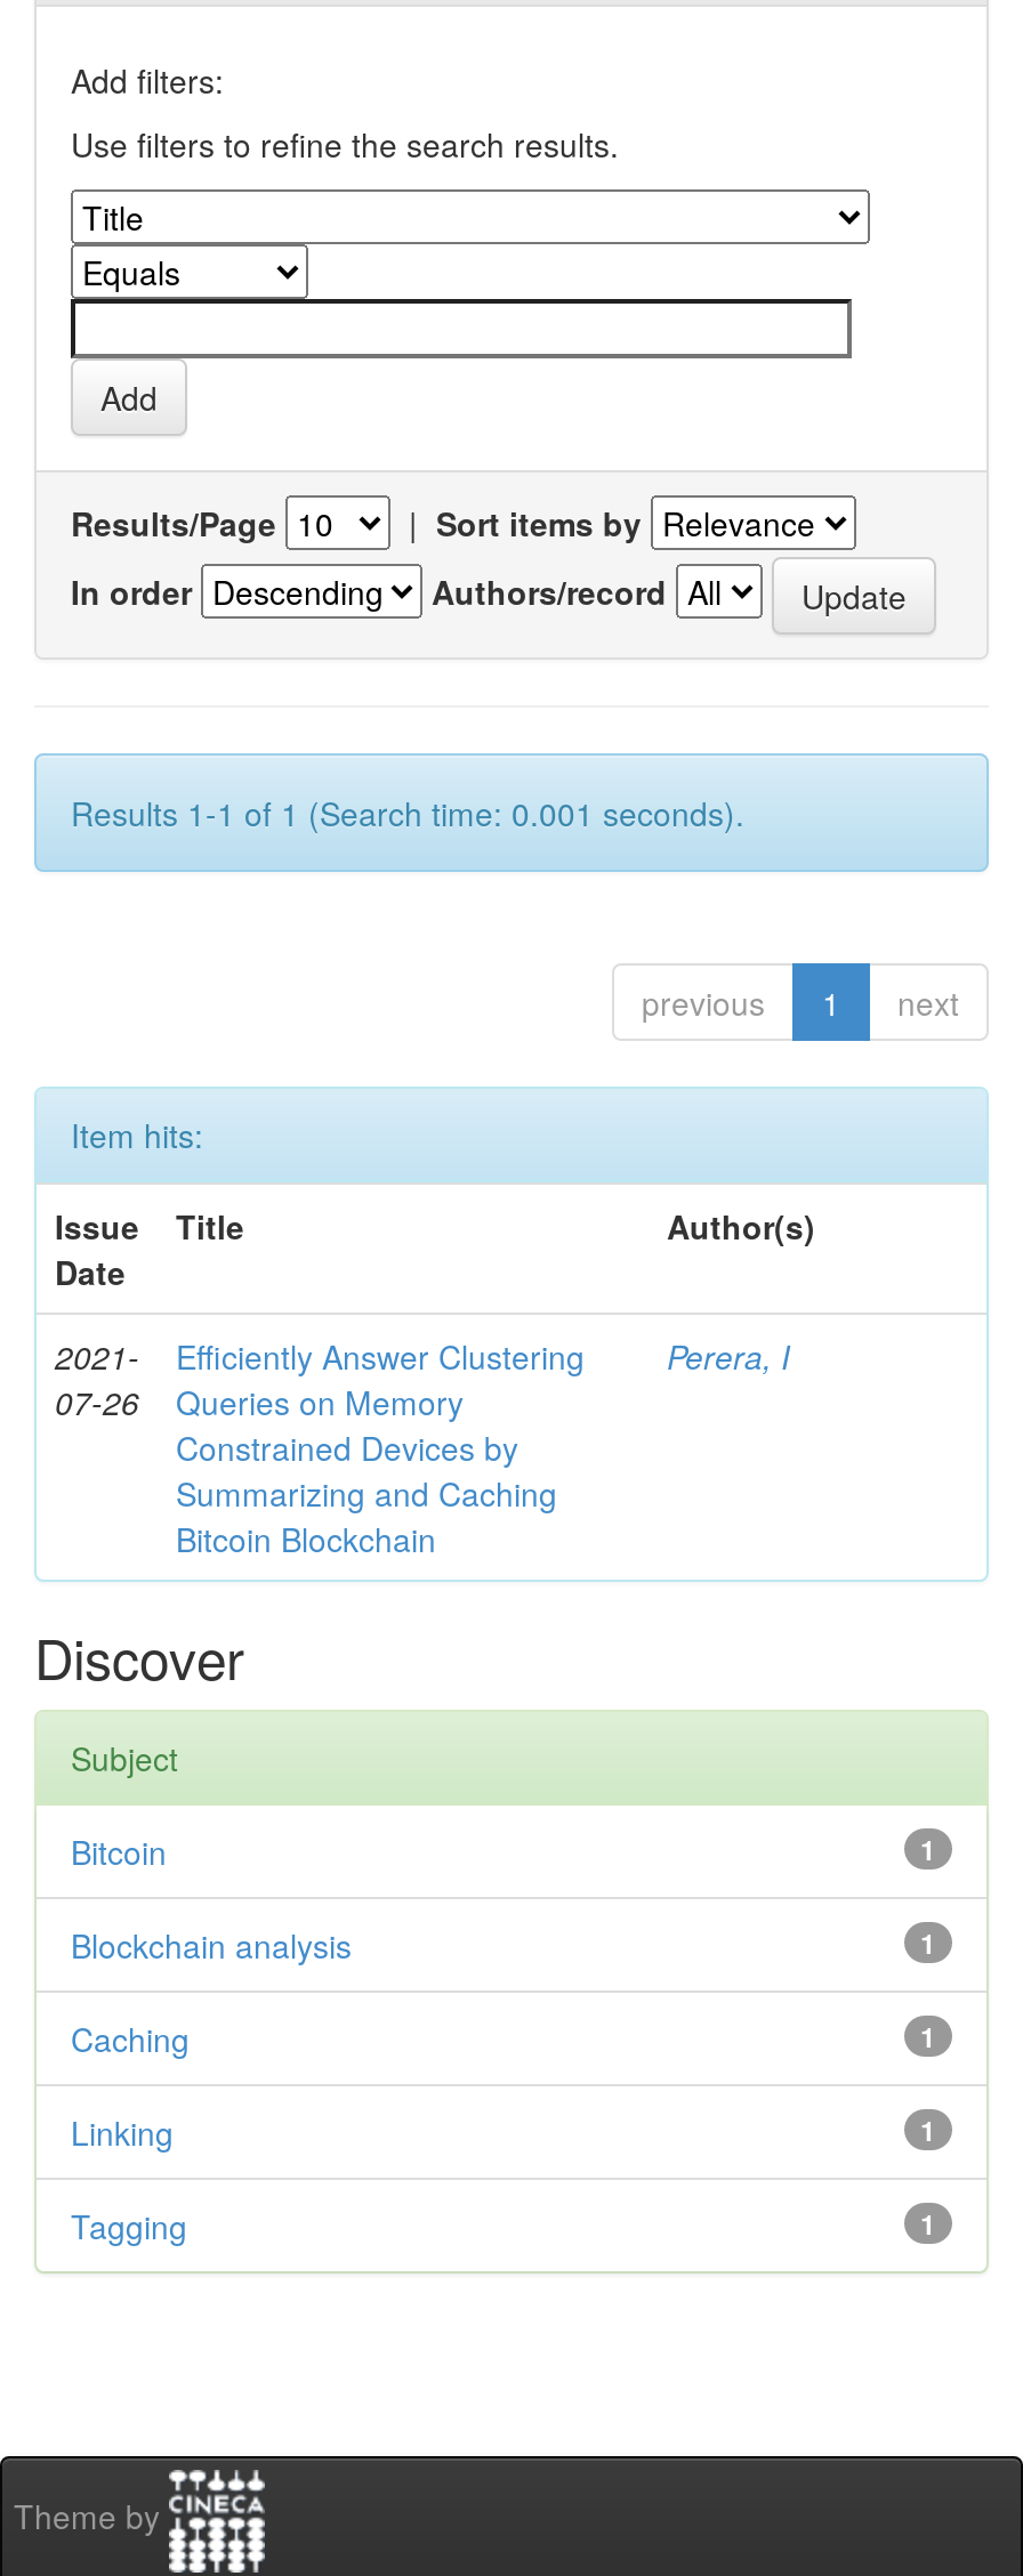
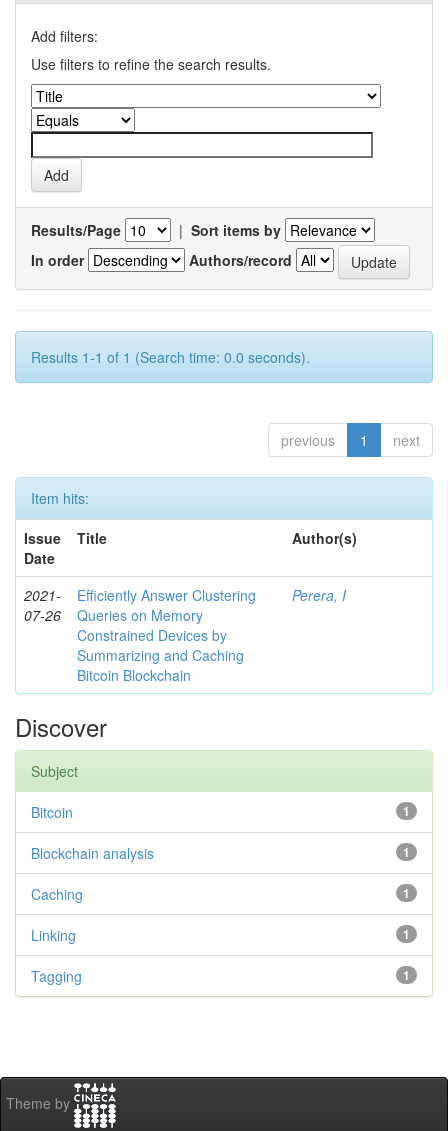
[71,790,744,835] Results 1-1 of 1 (Search time: 0.001 seconds). -> [31,347,310,367] Results 1-1 of 1 (Search time: 0.0 seconds).

